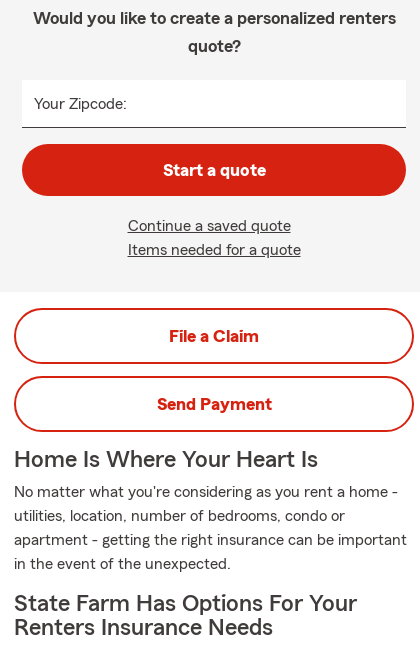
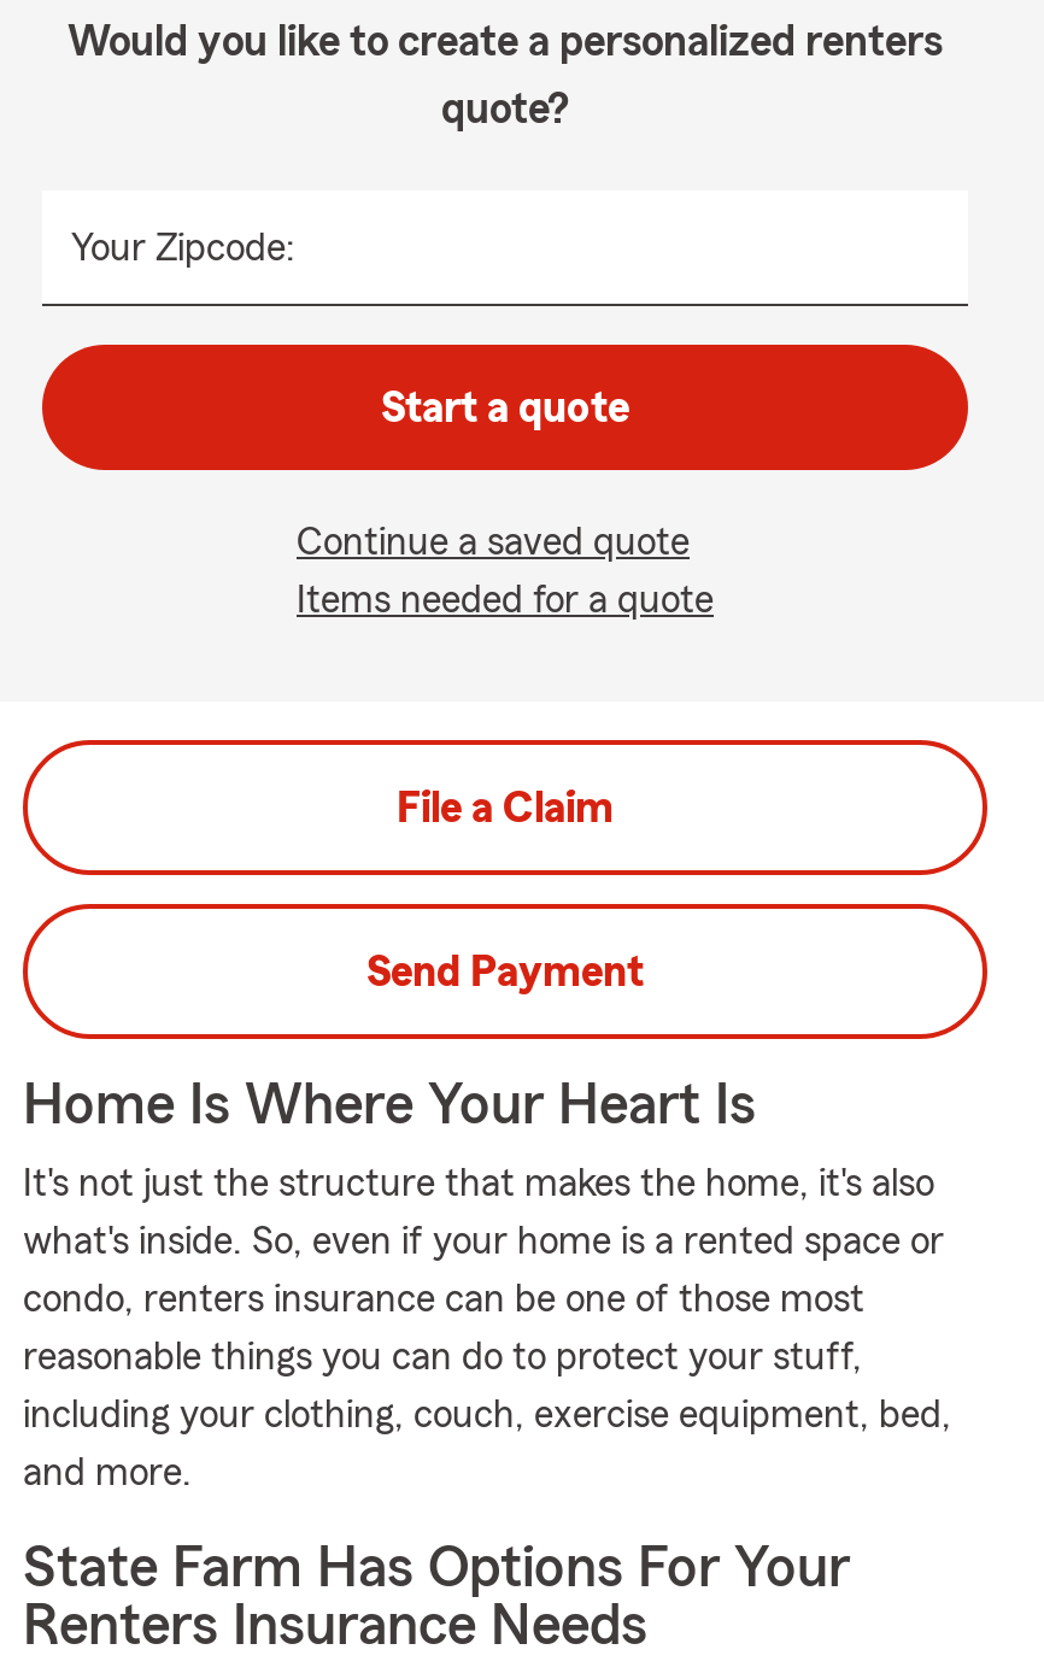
[14,484,407,572] No matter what you're considering as you rent a home - | utilities, location, number of bedrooms, condo or | apartment - getting the right insurance can be important | in the event of the unexpected. -> [23,1164,951,1492] It's not just the structure that makes the home, it's also | what's inside. So, even if your home is a rented space or | condo, renters insurance can be one of those most | reasonable things you can do to protect your stuff, | including your clothing, couch, exercise equipment, bed, | and more.

